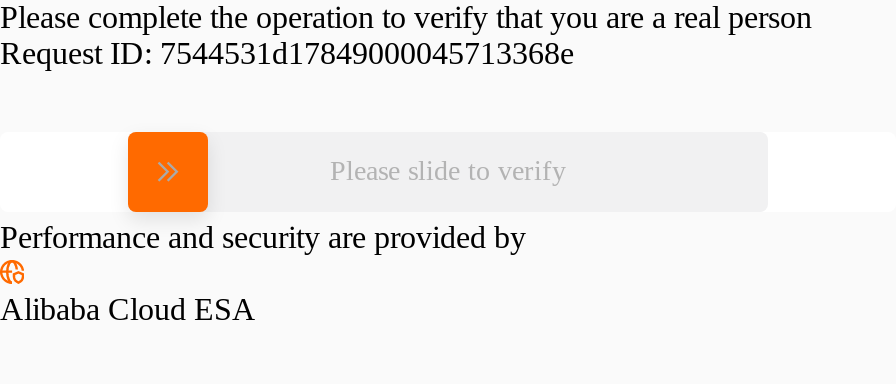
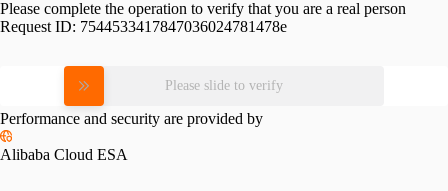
[0,36,574,70] Request ID: 7544531d17849000045713368e -> [0,18,287,35] Request ID: 7544533417847036024781478e

